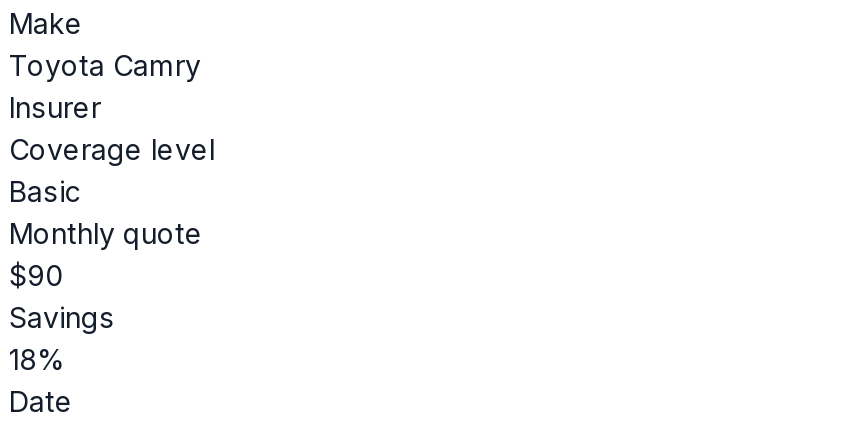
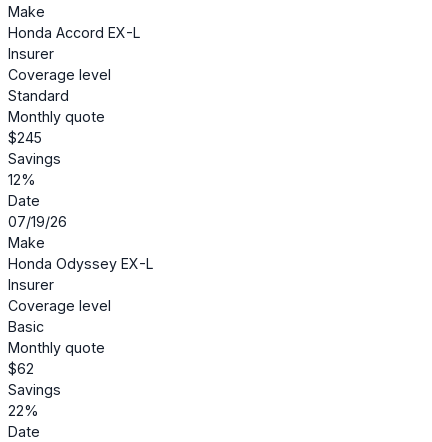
[9,48,201,82] Toyota Camry -> [8,24,154,272] Honda Accord EX-L | Insurer | Coverage level | Standard | Monthly quote | $245 | Savings | 12% | Date | 07/19/26 | Make | Honda Odyssey EX-L
[9,258,63,292] $90 -> [8,360,34,377] $62
[9,342,67,376] 18% -> [8,402,39,419] 22%

